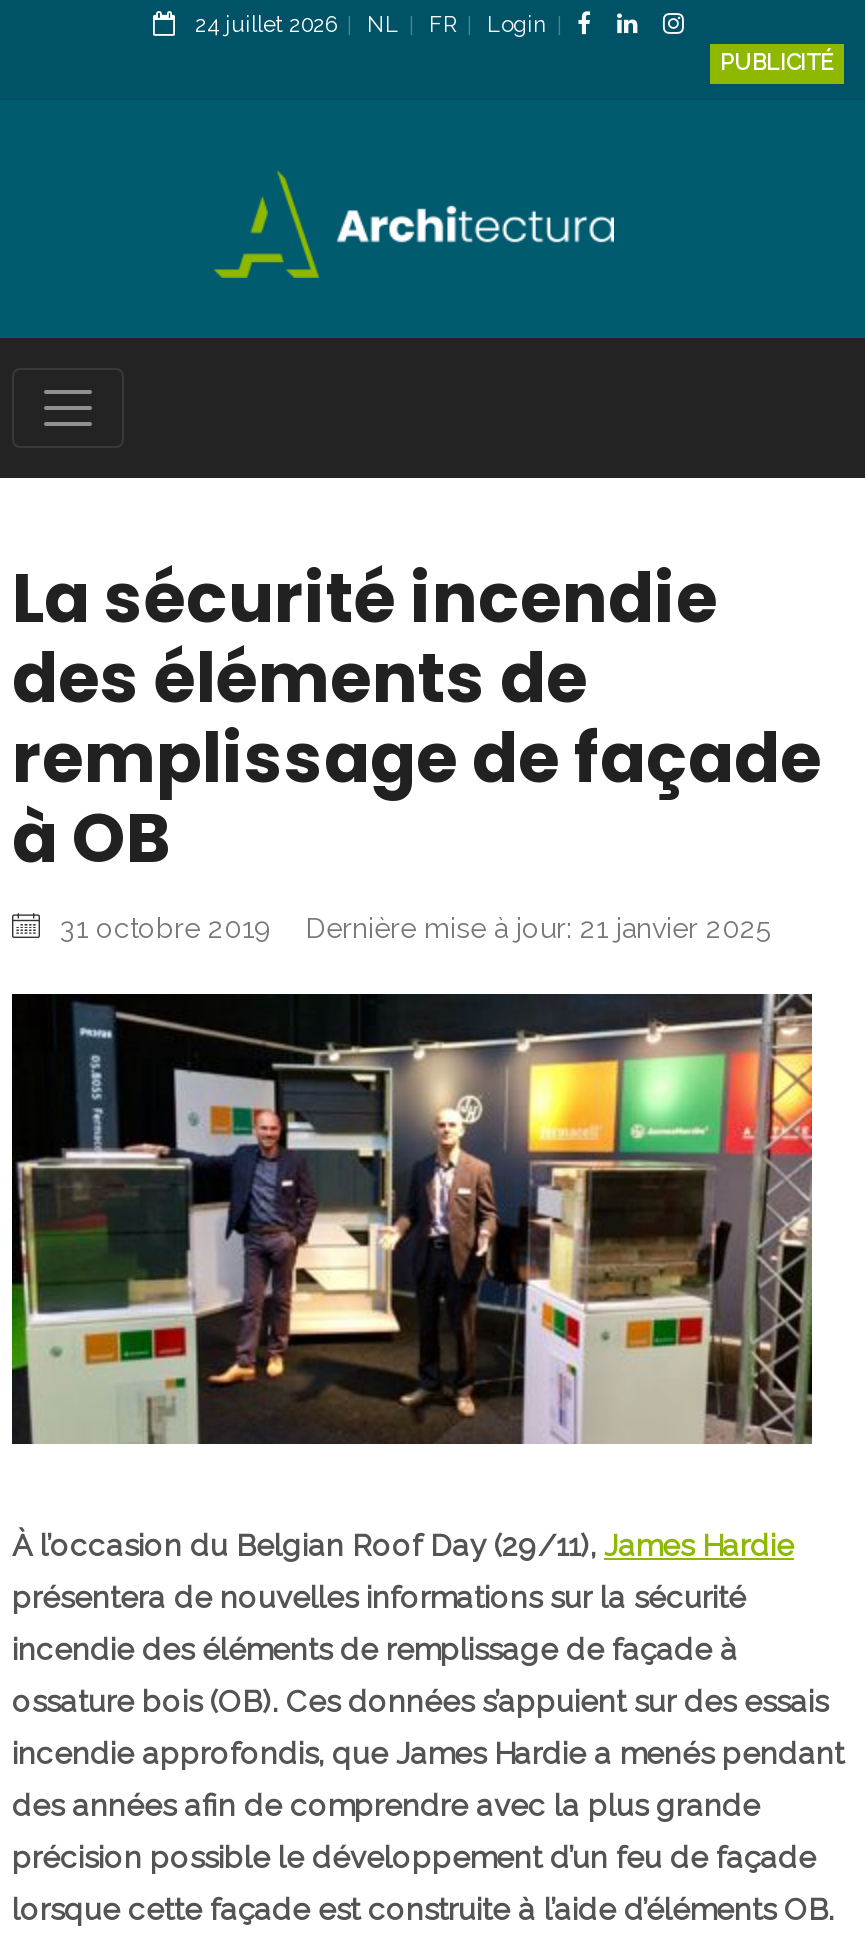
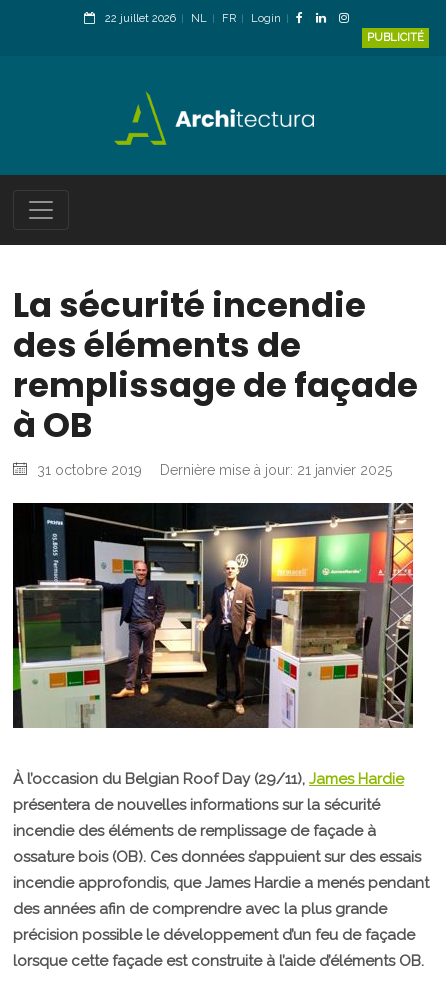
[195,12,547,38] 24 juillet 2026 NL FR Login -> [104,12,280,25] 22 juillet 2026 NL FR Login

